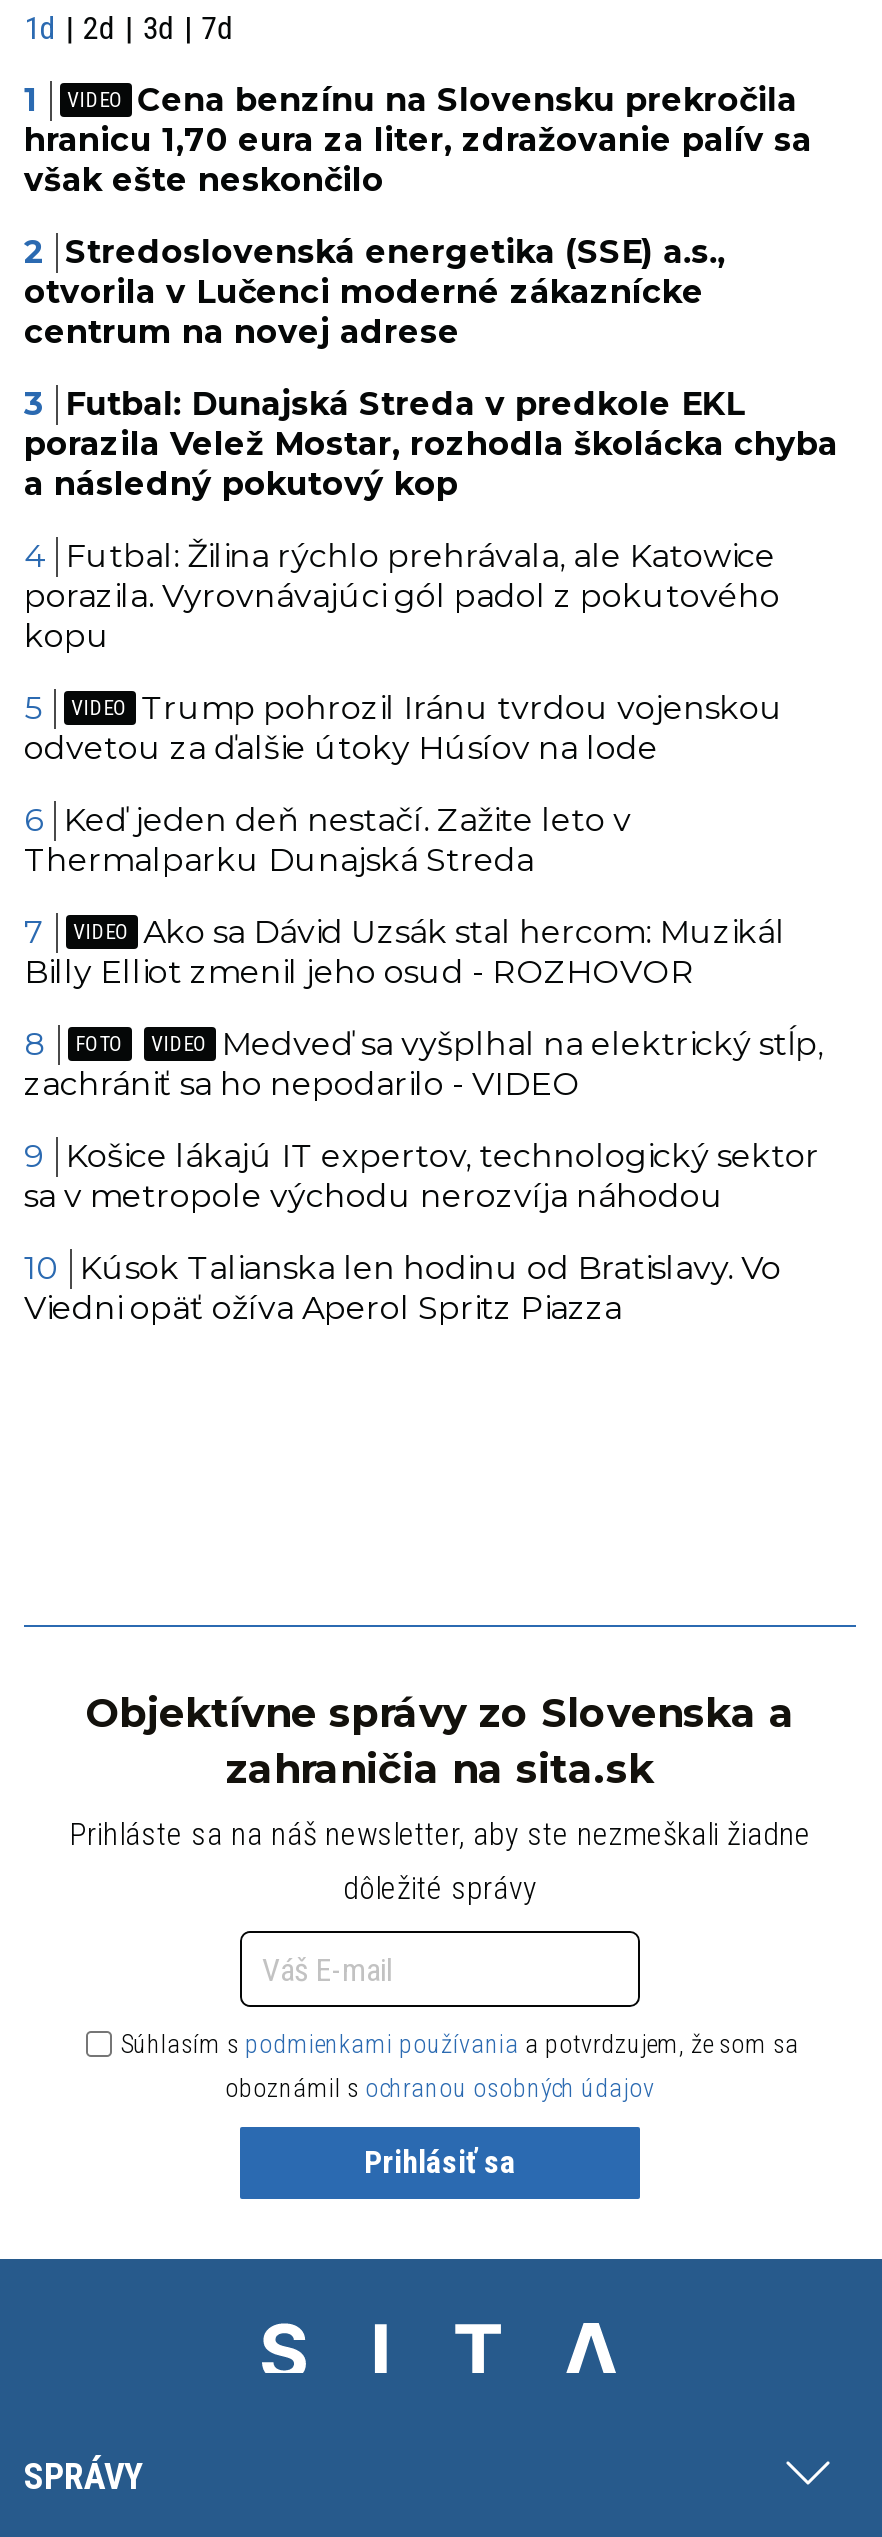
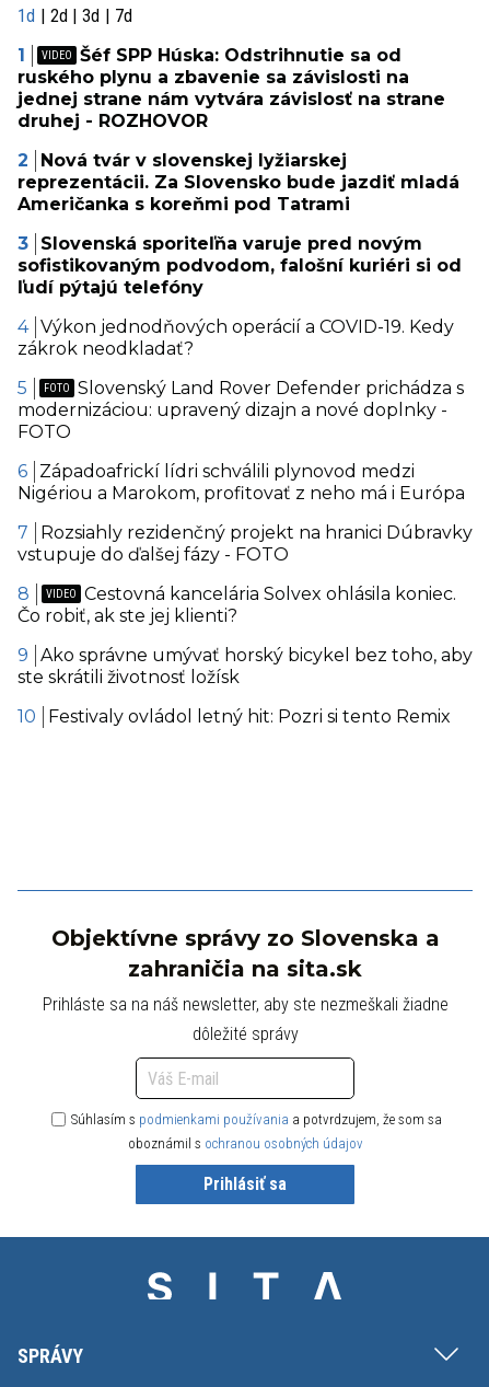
[24,82,812,200] Cena benzínu na Slovensku prekročila | hranicu 1,70 eura za liter, zdražovanie palív sa | však ešte neskončilo -> [18,45,445,132] Šéf SPP Húska: Odstrihnutie sa od | ruského plynu a zbavenie sa závislosti na | jednej strane nám vytvára závislosť na strane | druhej - ROZHOVOR
[24,234,725,352] Stredoslovenská energetika (SSE) a.s., | otvorila v Lučenci moderné zákaznícke | centrum na novej adrese -> [18,151,459,215] Nová tvár v slovenskej lyžiarskej | reprezentácii. Za Slovensko bude jazdiť mladá | Američanka s koreňmi pod Tatrami
[24,386,838,504] Futbal: Dunajská Streda v predkole EKL | porazila Velež Mostar, rozhodla školácka chyba | a následný pokutový kop -> [18,234,462,298] Slovenská sporiteľňa varuje pred novým | sofistikovaným podvodom, falošní kuriéri si od | ľudí pýtajú telefóny
[24,538,780,656] Futbal: Žilina rýchlo prehrávala, ale Katowice | porazila. Vyrovnávajúci gól padol z pokutového | kopu -> [18,317,454,360] Výkon jednodňových operácií a COVID-19. Kedy | zákrok neodkladať?
[24,690,783,768] Trump pohrozil Iránu tvrdou vojenskou | odvetou za ďalšie útoky Húsíov na lode -> [18,378,463,443] Slovenský Land Rover Defender prichádza s | modernizáciou: upravený dizajn a nové doplnky - | FOTO
[24,802,631,880] Keď jeden deň nestačí. Zažite leto v | Thermalparku Dunajská Streda -> [18,461,465,504] Západoafrickí lídri schválili plynovod medzi | Nigériou a Marokom, profitovať z neho má i Európa
[24,914,785,992] Ako sa Dávid Uzsák stal hercom: Muzikál | Billy Elliot zmenil jeho osud - ROZHOVOR -> [18,523,472,565] Rozsiahly rezidenčný projekt na hranici Dúbravky | vstupuje do ďalšej fázy - FOTO
[24,1026,823,1104] Medveď sa vyšplhal na elektrický stĺp, | zachrániť sa ho nepodarilo - VIDEO -> [18,584,456,627] Cestovná kancelária Solvex ohlásila koniec. | Čo robiť, ak ste jej klienti?
[24,1138,819,1216] Košice lákajú IT expertov, technologický sektor | sa v metropole východu nerozvíja náhodou -> [18,645,472,688] Ako správne umývať horský bicykel bez toho, aby | ste skrátili životnosť ložísk
[24,1250,781,1328] Kúsok Talianska len hodinu od Bratislavy. Vo | Viedni opäť ožíva Aperol Spritz Piazza -> [48,707,450,727] Festivaly ovládol letný hit: Pozri si tento Remix

